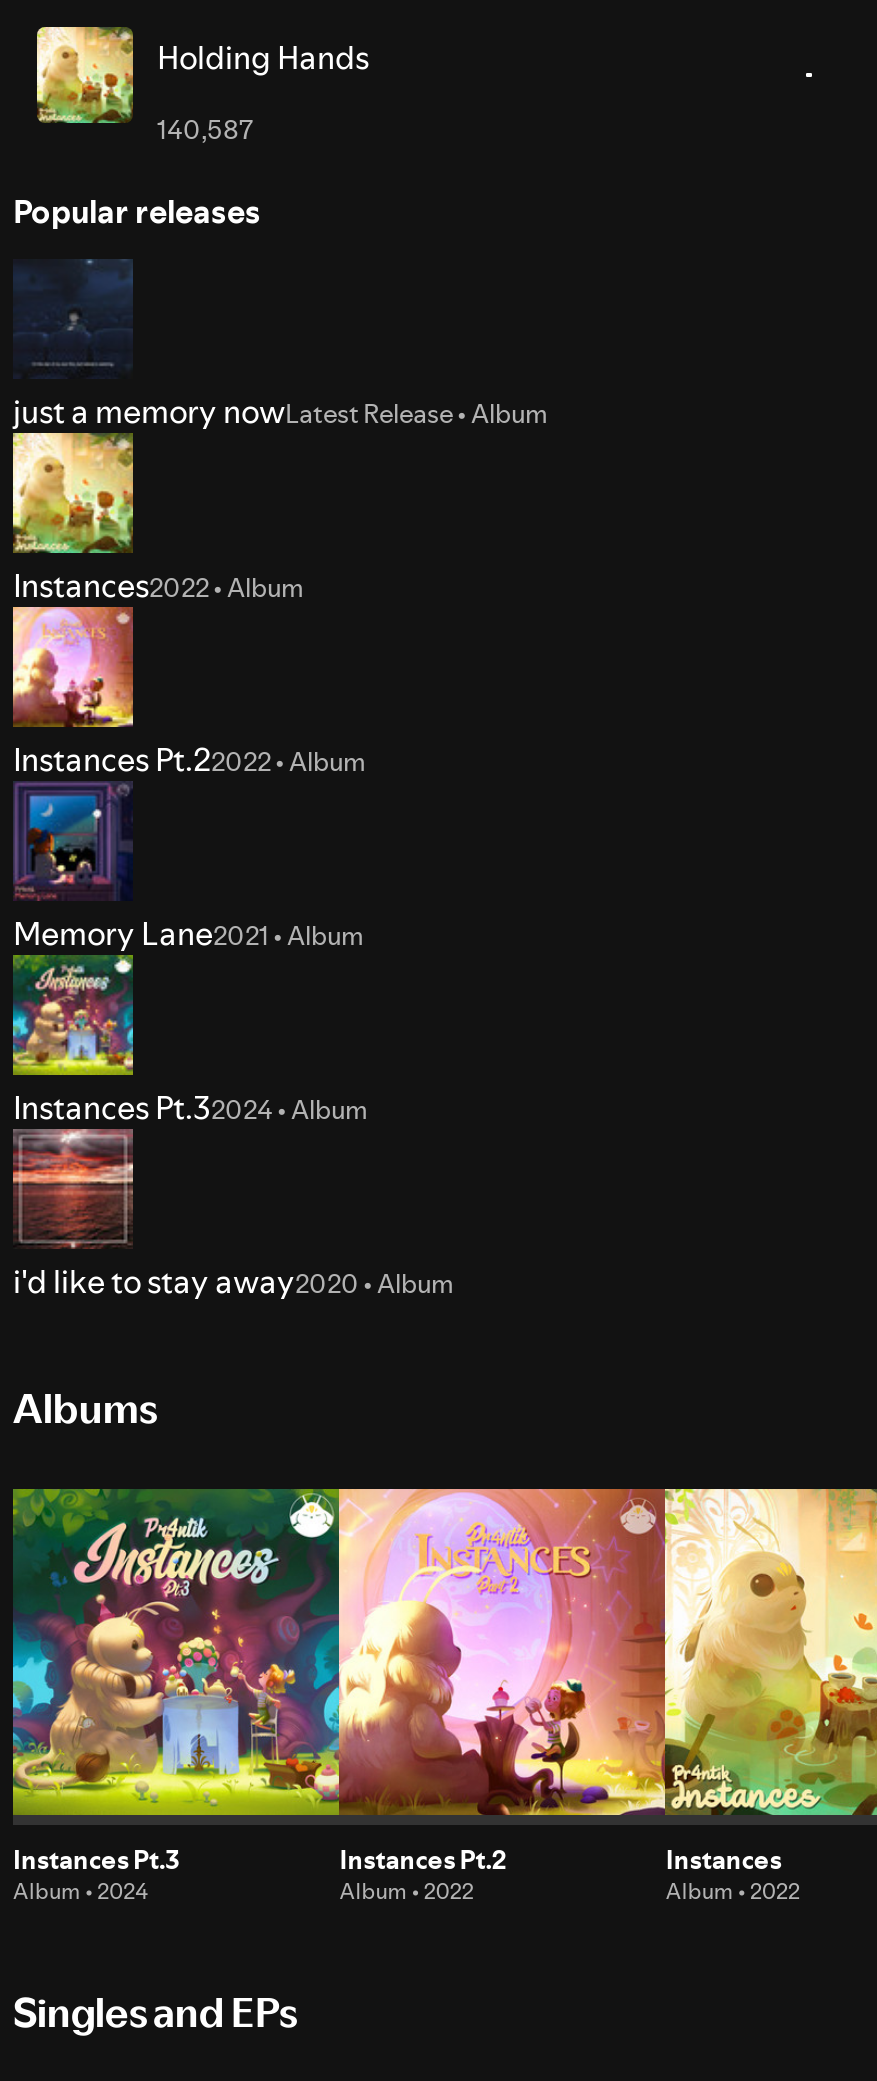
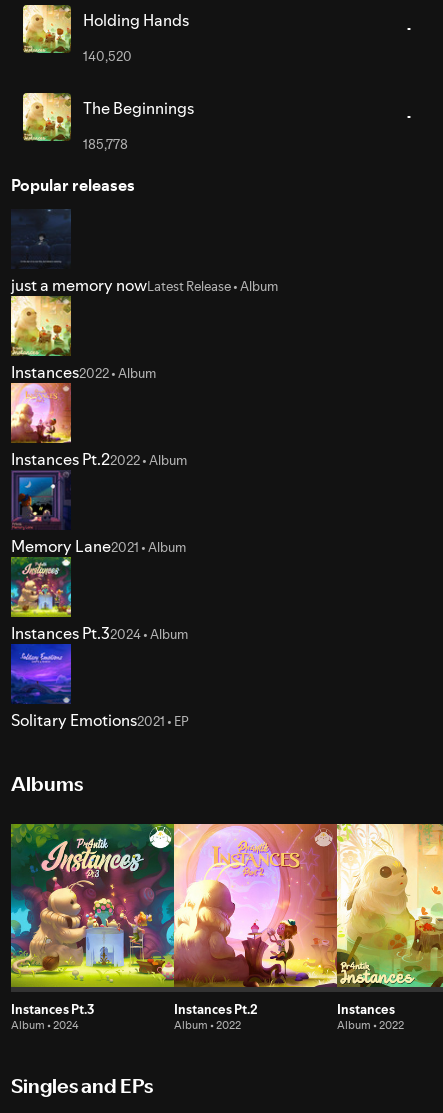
[157,110,253,146] 140,587 -> [83,47,194,153] 140,520 | The Beginnings | 185,778
[11,1135,453,1303] [image] | i'd like to stay away2020 • Album -> [10,647,189,731] [image] | Solitary Emotions2021 • EP

